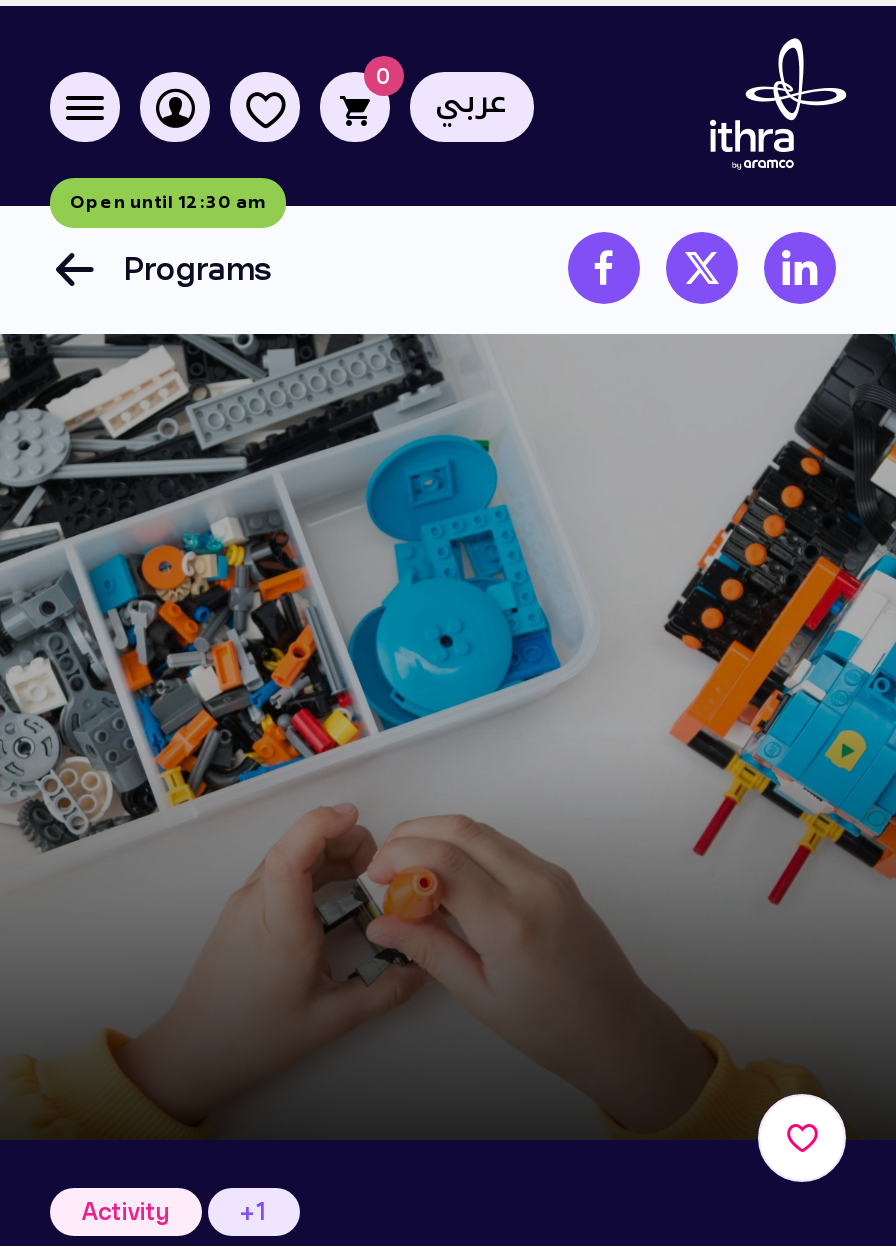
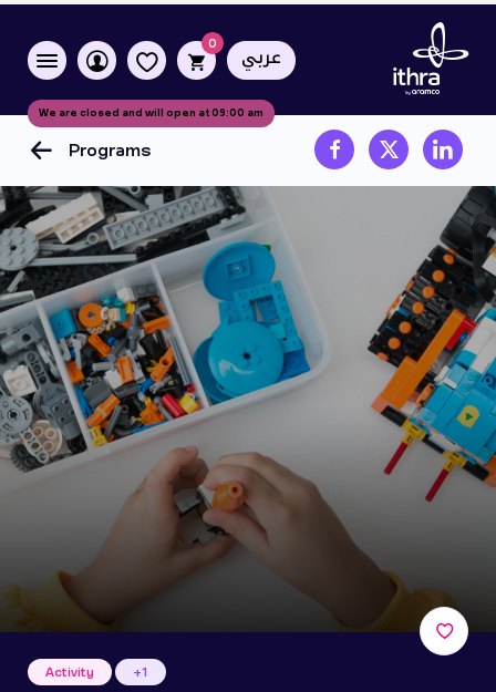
[70,184,266,220] Open until 12:30 am -> [39,103,263,123] We are closed and will open at 09:00 am

